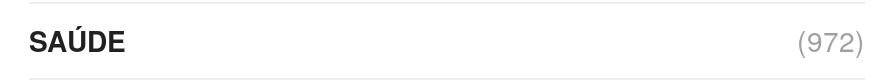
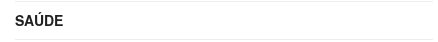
[797,19,865,59] (972) -> none

